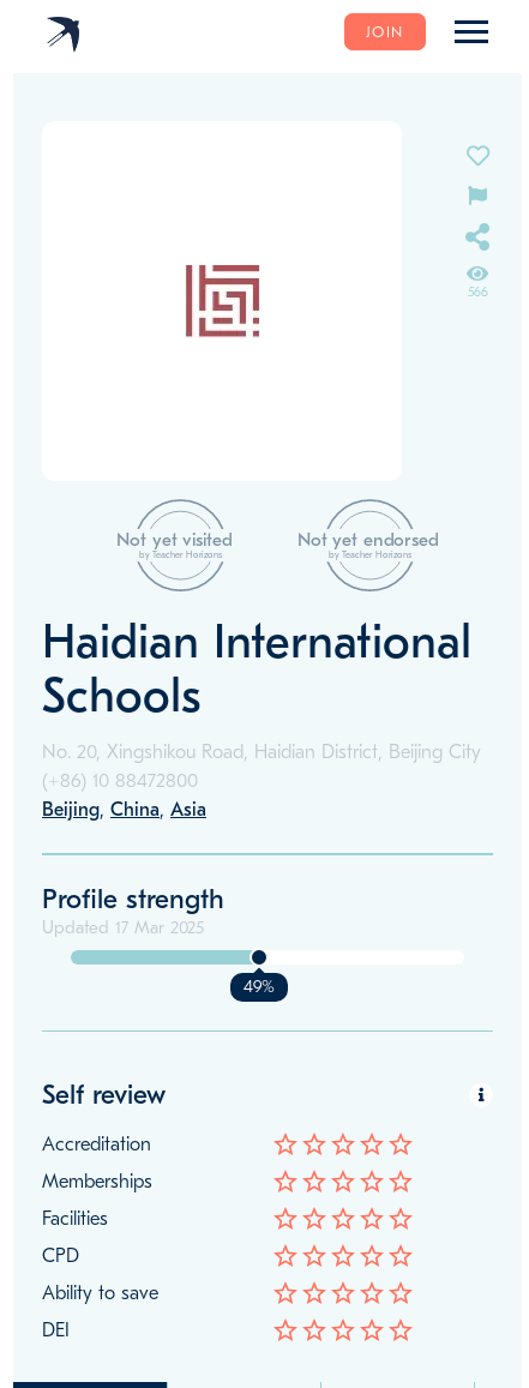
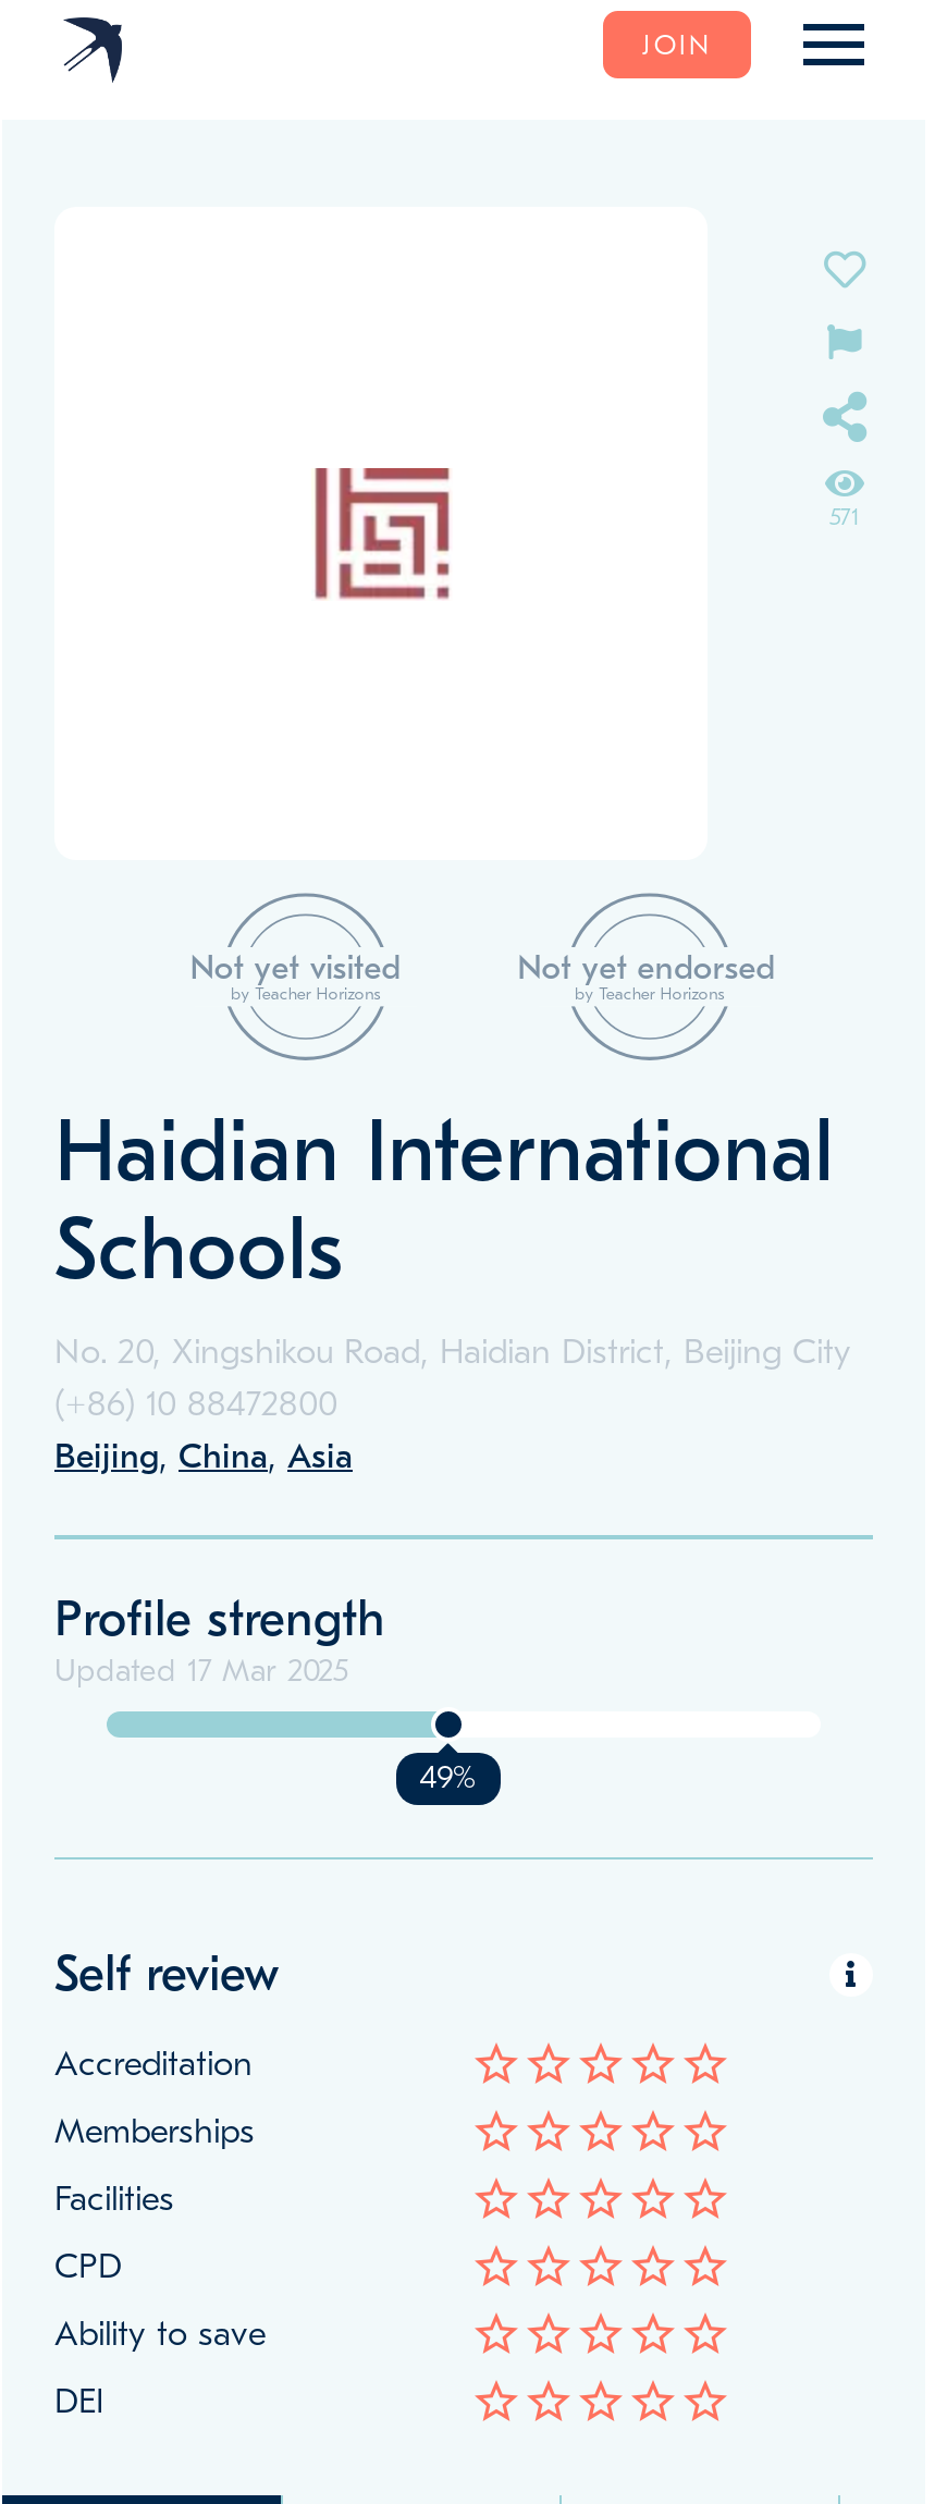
[467,284,488,300] 566 -> [829,503,860,531] 571

